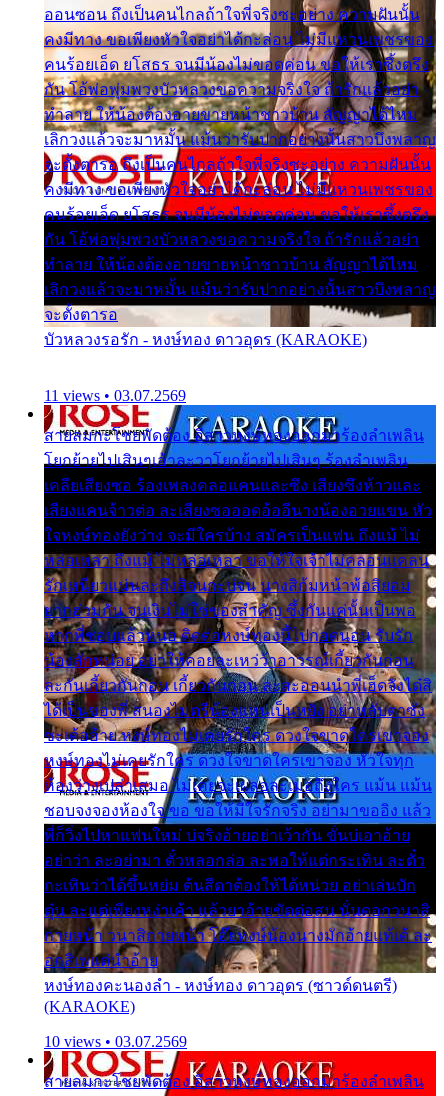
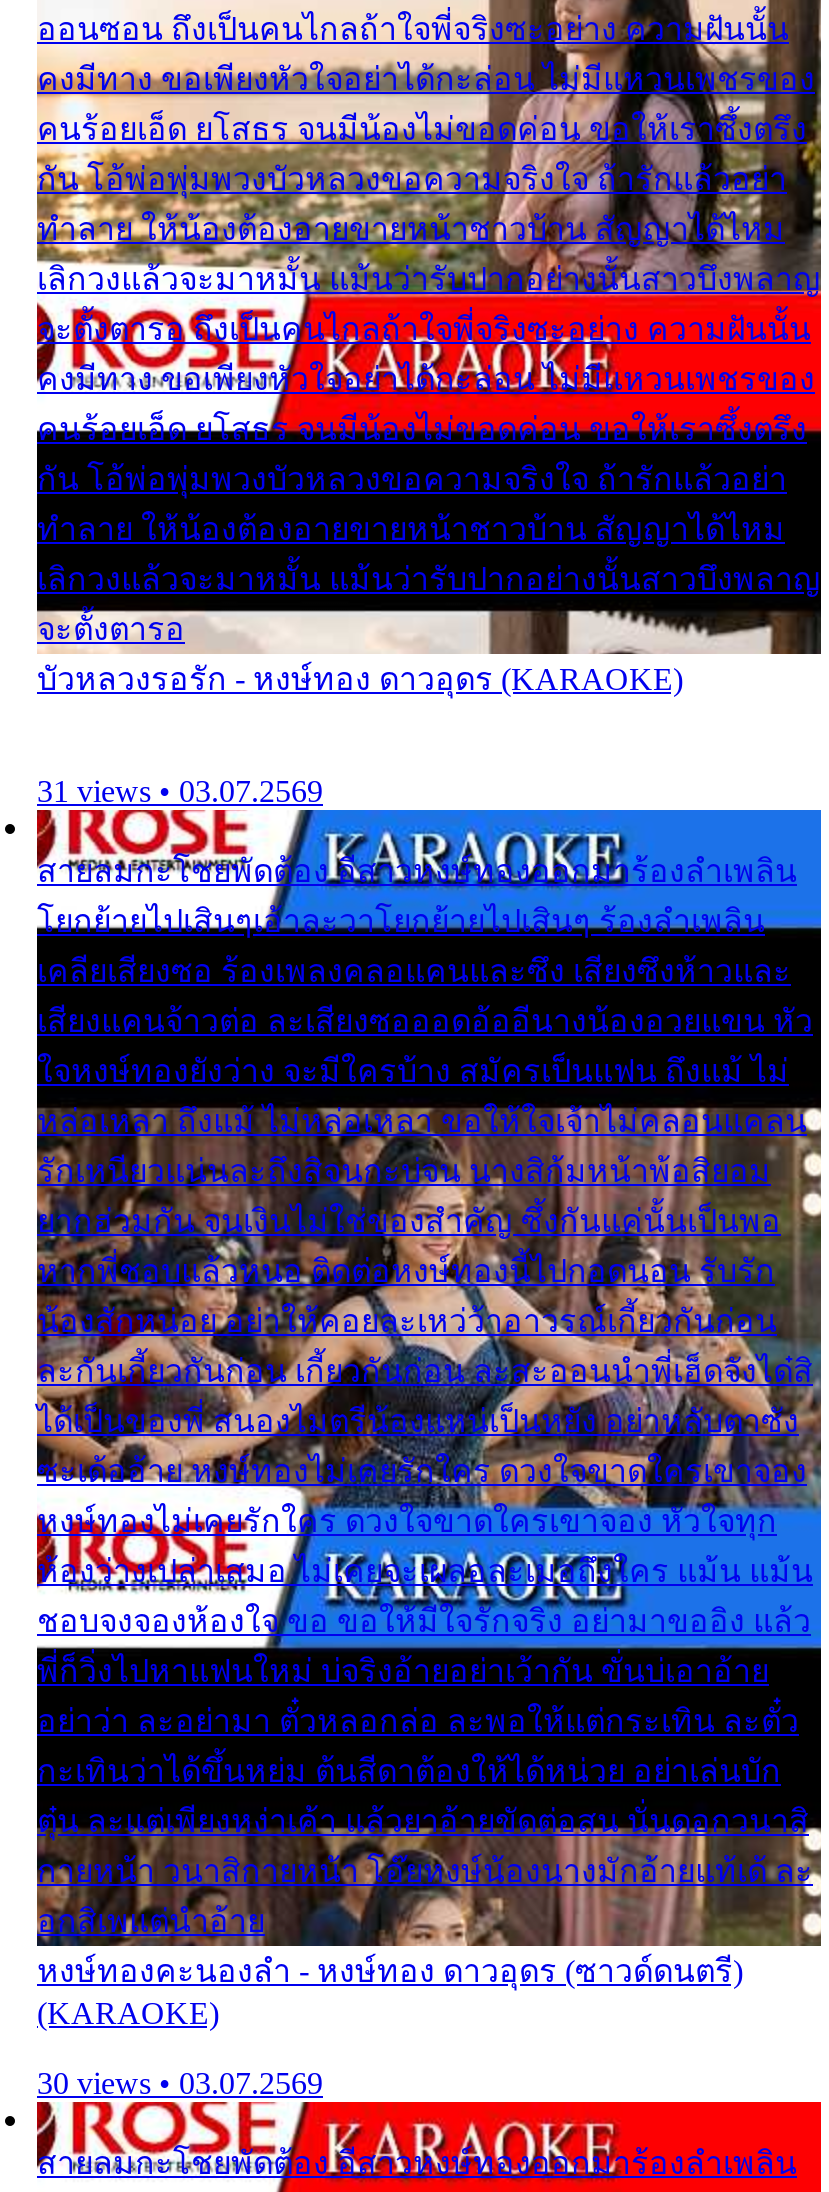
[44,387,186,404] 11 views • 03.07.2569 -> [37,774,323,808] 31 views • 03.07.2569
[44,1033,187,1050] 10 views • 03.07.2569 -> [37,2066,323,2100] 30 views • 03.07.2569

